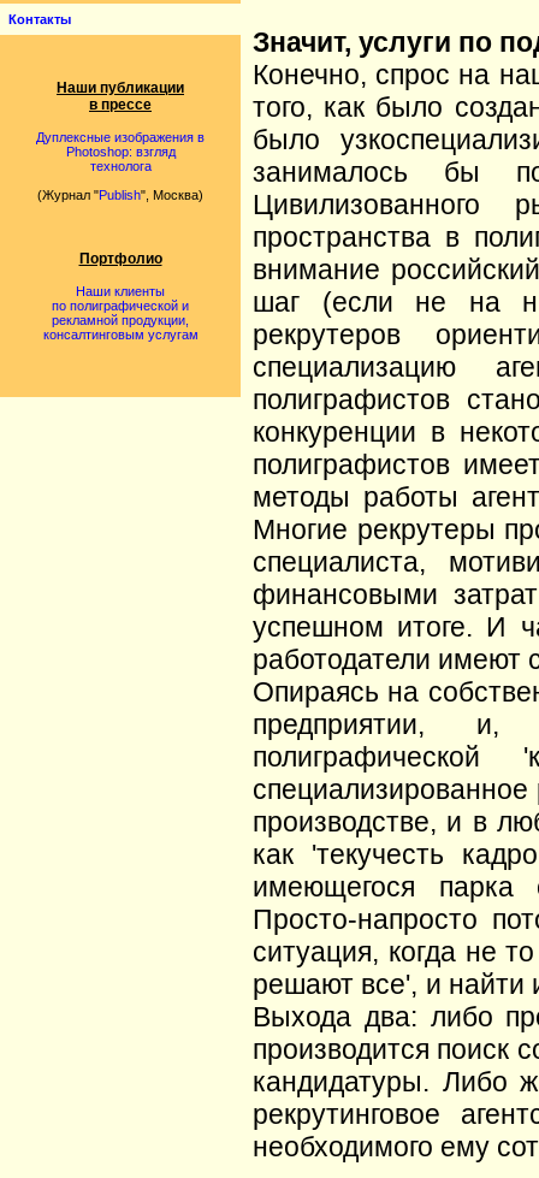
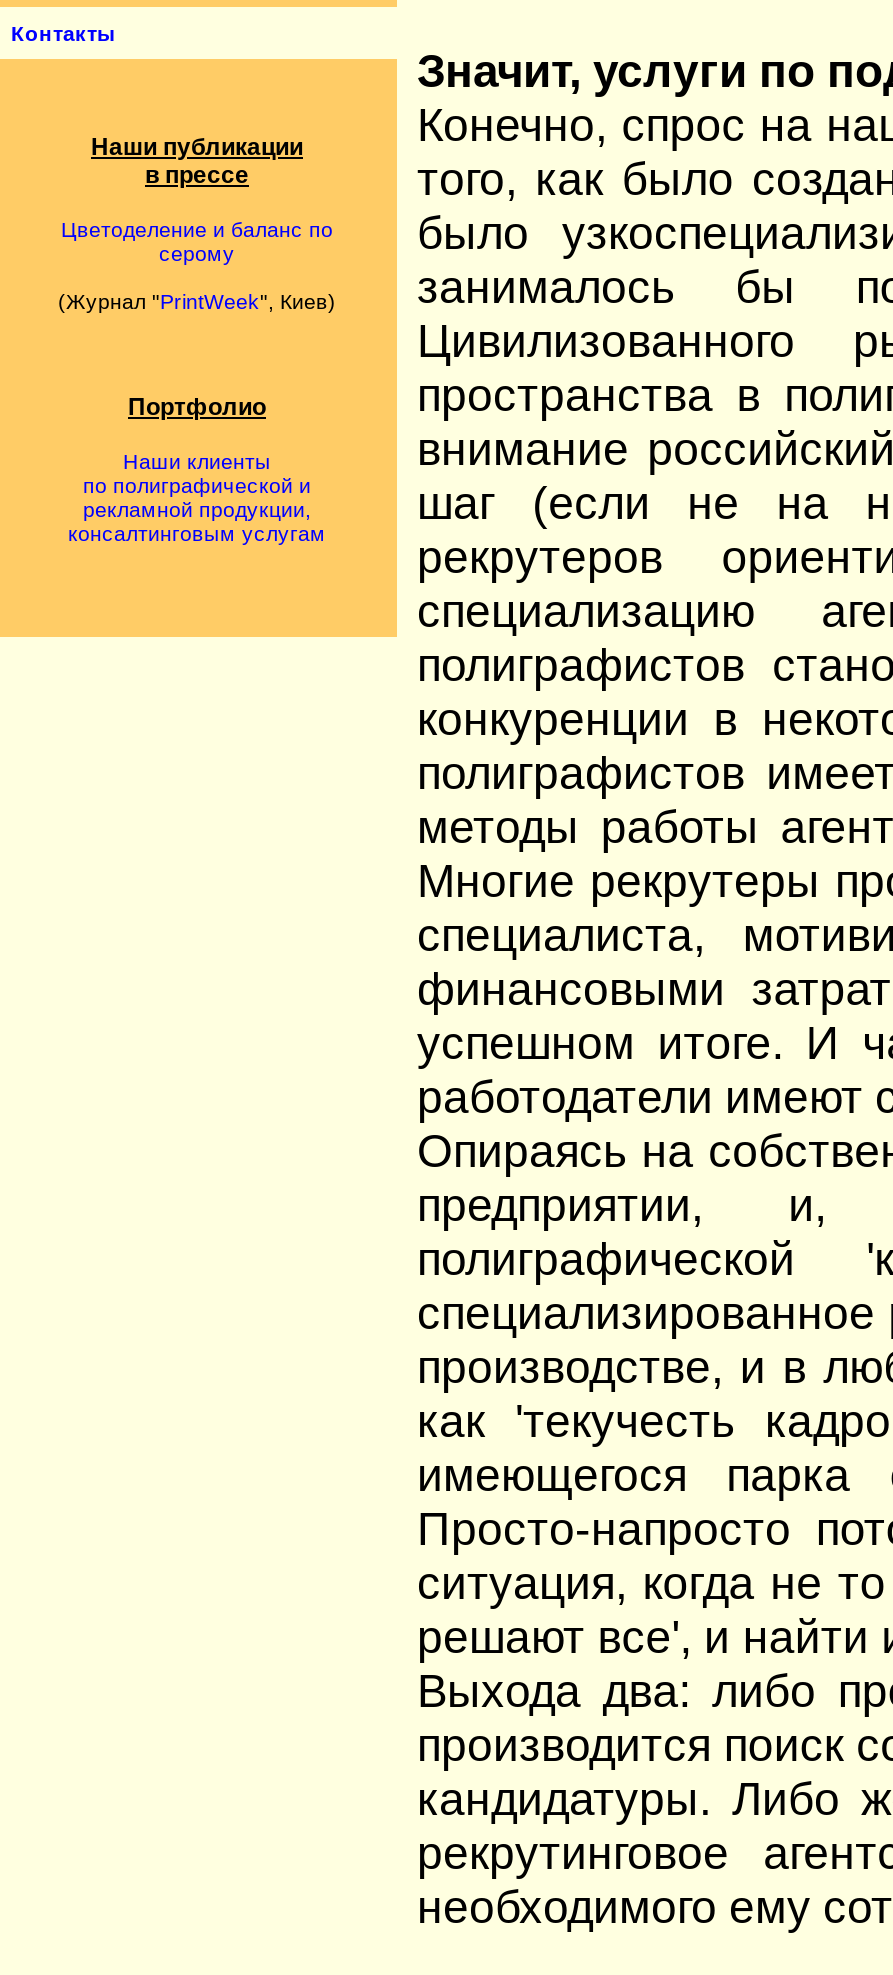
[36,130,205,173] Дуплексные изображения в | Photoshop: взгляд | технолога -> [61,217,333,265] Цветоделение и баланс по | серому
[37,188,203,202] (Журнал "Publish", Москва) -> [58,289,336,313] (Журнал "PrintWeek", Киев)

